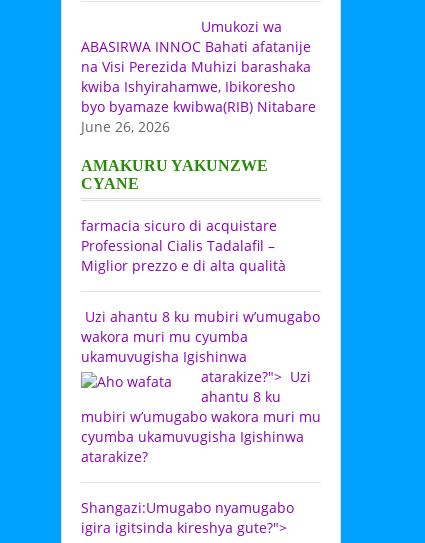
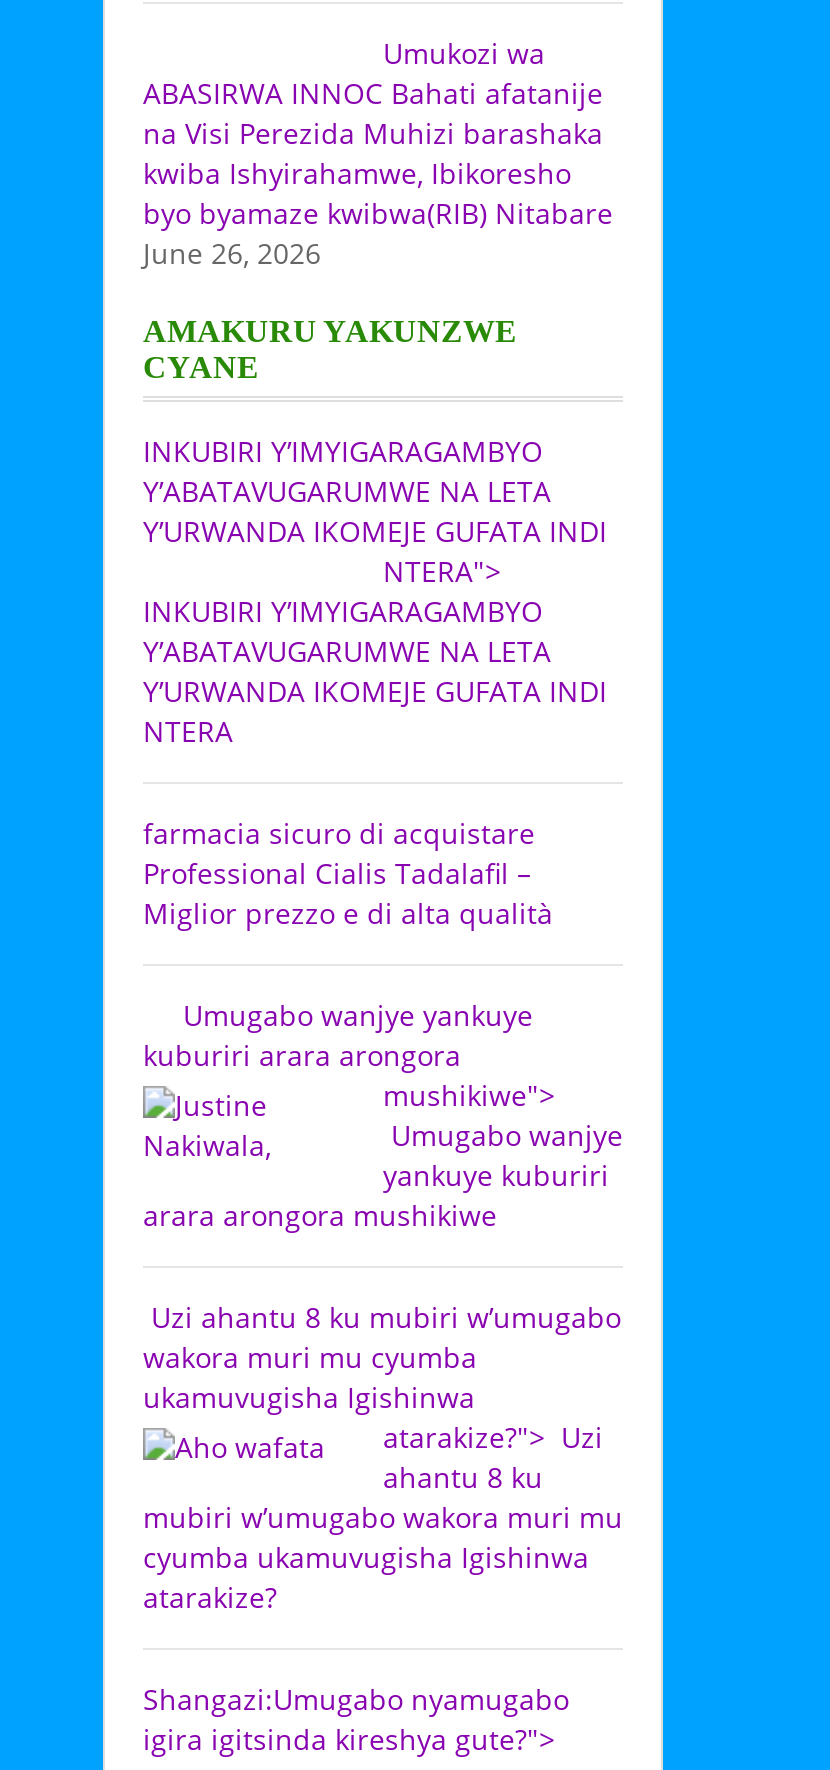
none -> [143,432,607,750] INKUBIRI Y’IMYIGARAGAMBYO | Y’ABATAVUGARUMWE NA LETA | Y’URWANDA IKOMEJE GUFATA INDI | NTERA"> | INKUBIRI Y’IMYIGARAGAMBYO | Y’ABATAVUGARUMWE NA LETA | Y’URWANDA IKOMEJE GUFATA INDI | NTERA
none -> [143,996,623,1234] [image] | Umugabo wanjye yankuye | kuburiri arara arongora | mushikiwe"> | Umugabo wanjye | yankuye kuburiri | arara arongora mushikiwe

